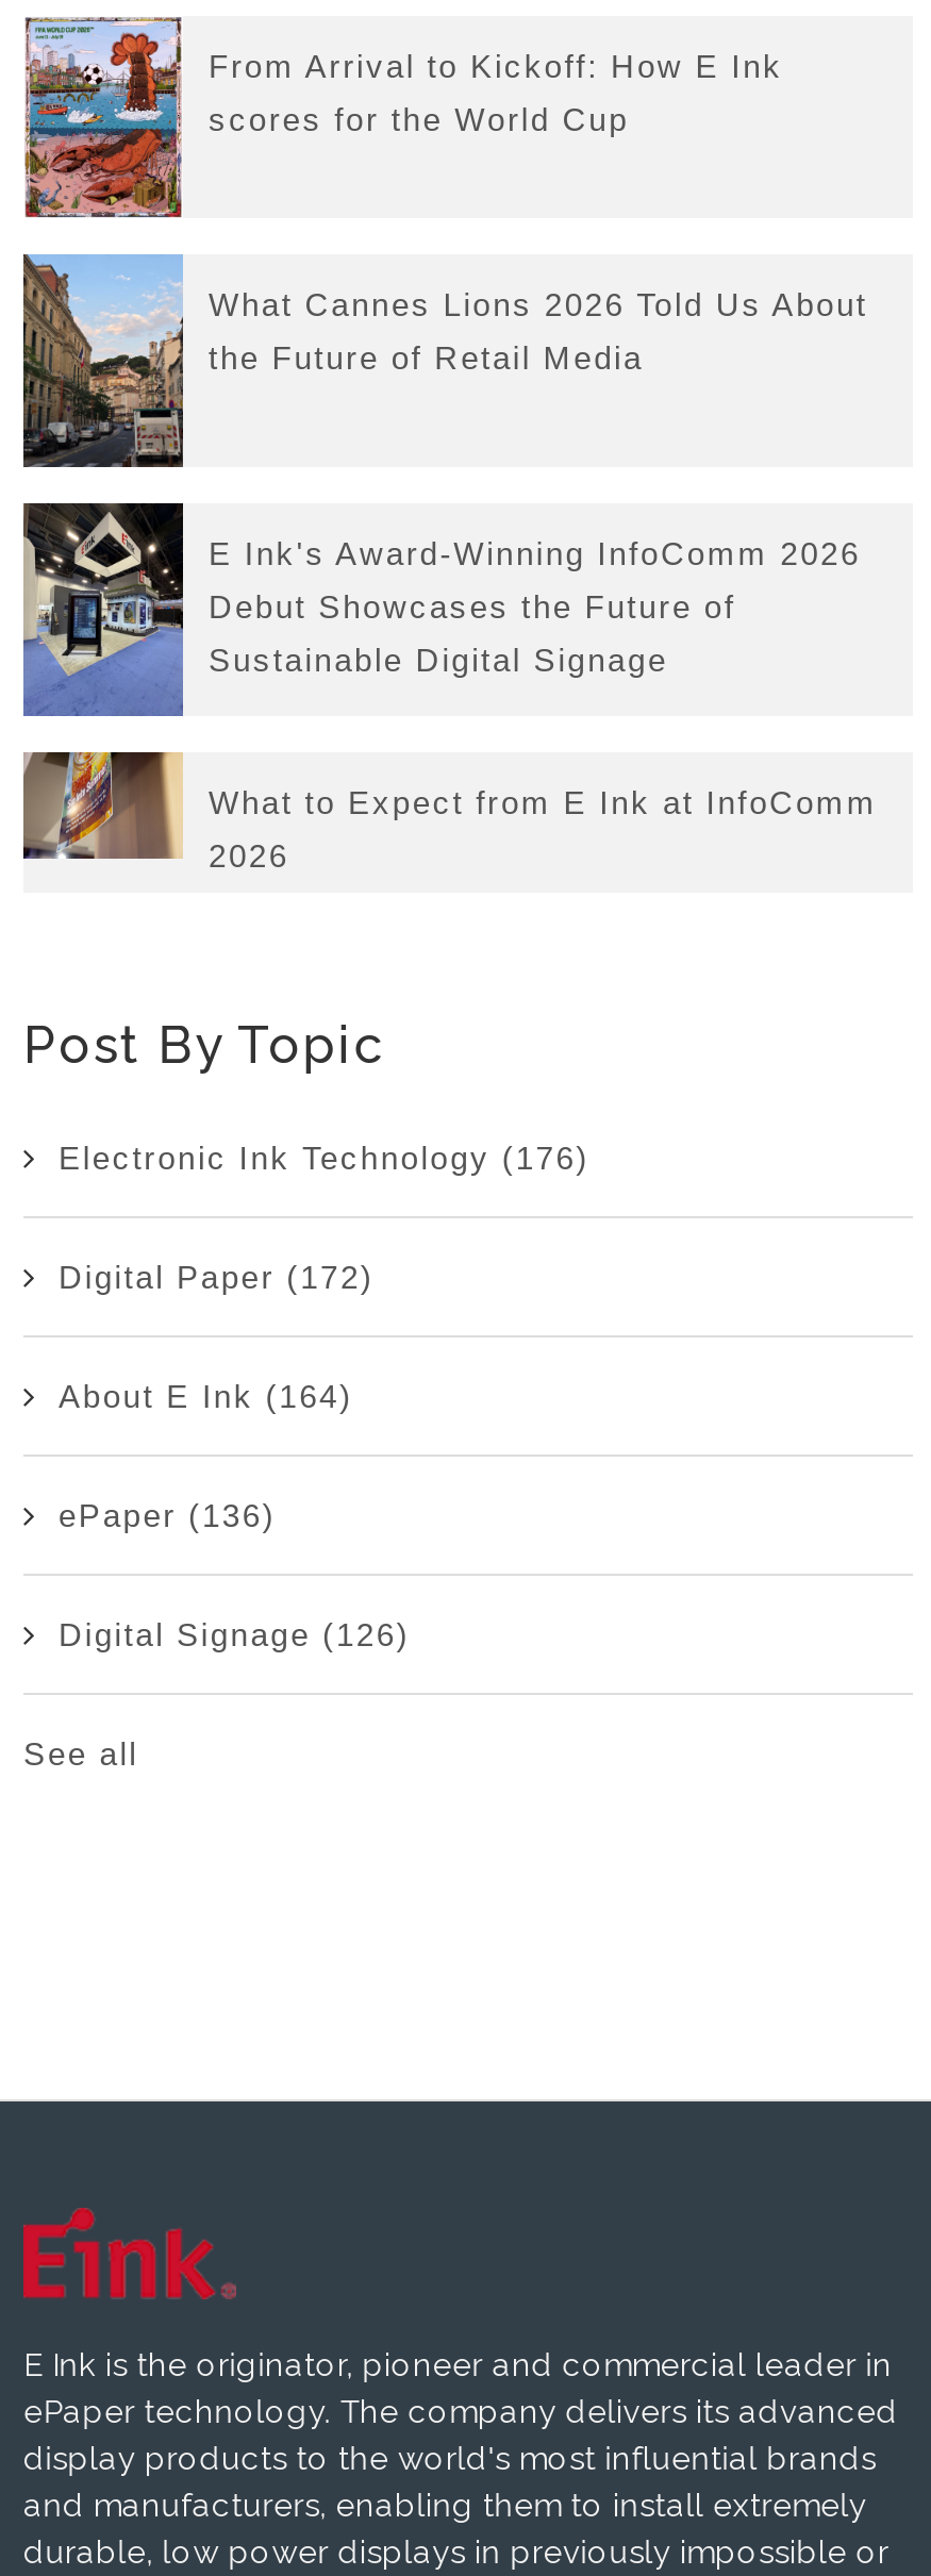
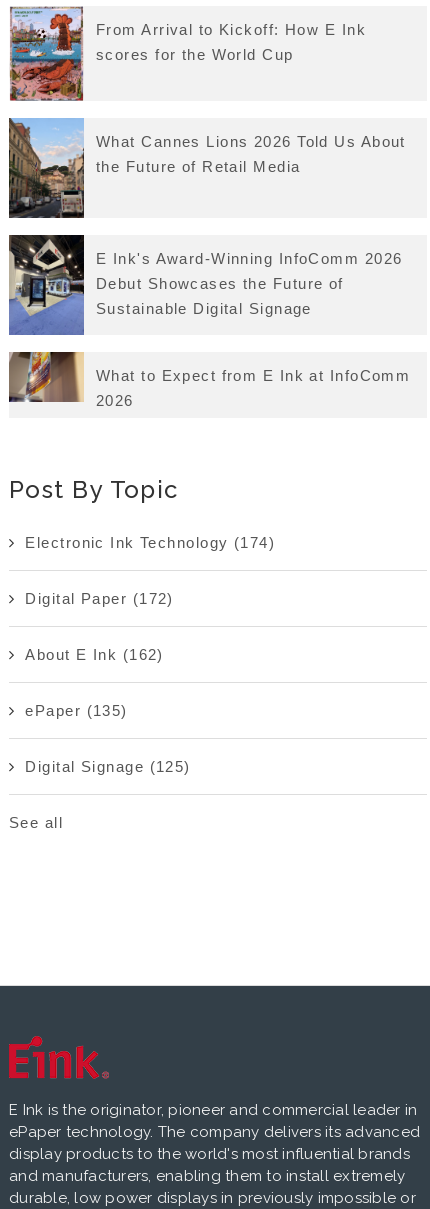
[59,1139,590,1175] Electronic Ink Technology (176) -> [25,533,275,550] Electronic Ink Technology (174)
[59,1377,353,1413] About E Ink (164) -> [25,645,164,662] About E Ink (162)
[59,1496,276,1532] ePaper (136) -> [25,701,128,718] ePaper (135)
[59,1615,410,1651] Digital Signage (126) -> [25,757,191,774] Digital Signage (125)

